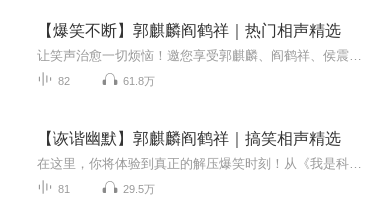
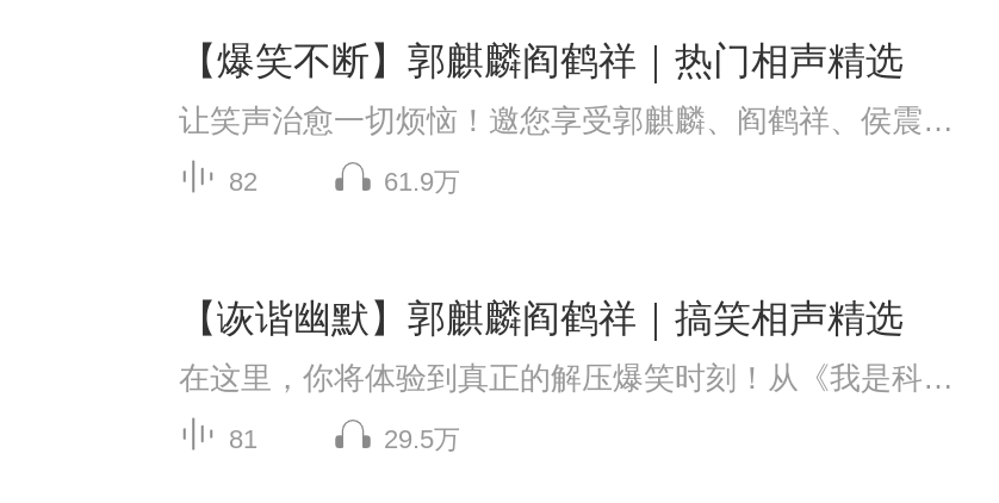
[123,75,155,87] 61.8万 -> [384,166,460,195] 61.9万

